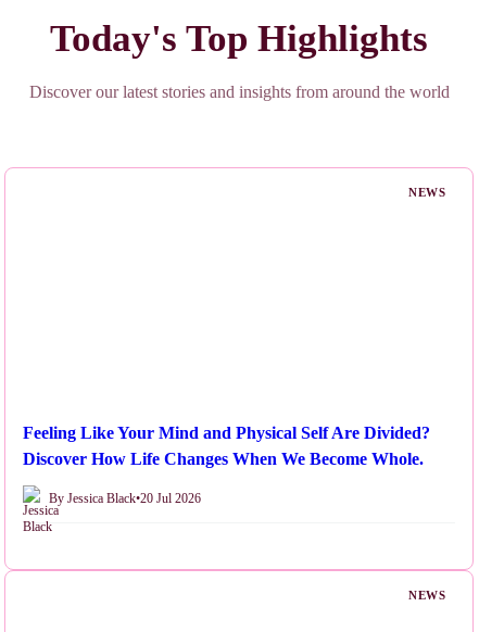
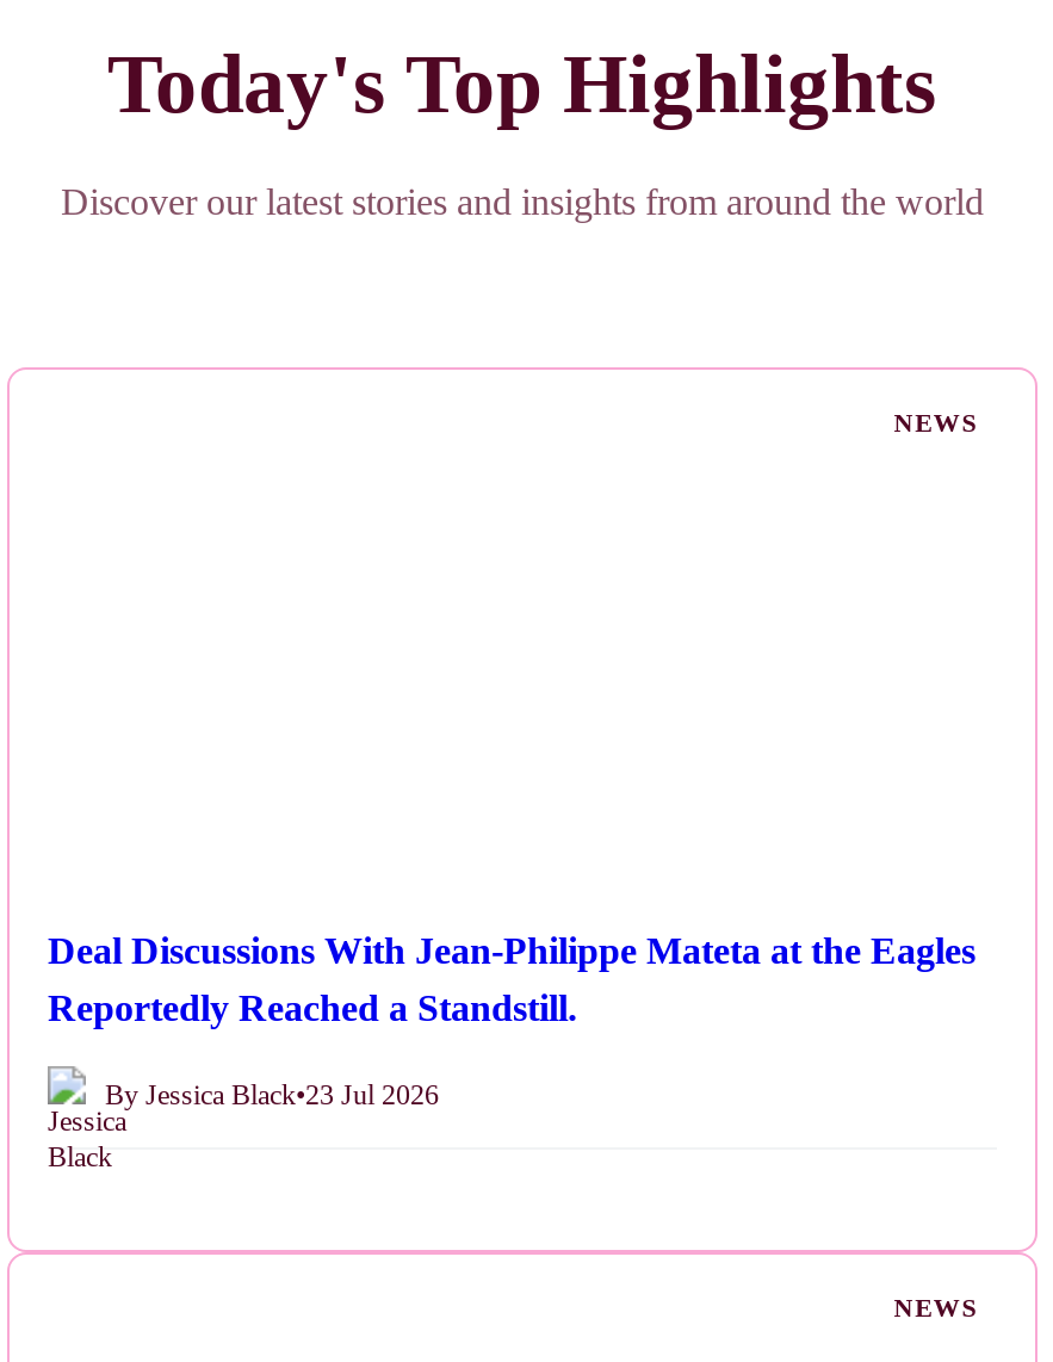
[23,424,430,468] Feeling Like Your Mind and Physical Self Are Divided? | Discover How Life Changes When We Become Whole. -> [48,931,975,1028] Deal Discussions With Jean-Philippe Mateta at the Eagles | Reportedly Reached a Standstill.
[49,490,201,506] By Jessica Black•20 Jul 2026 -> [105,1077,439,1111] By Jessica Black•23 Jul 2026

